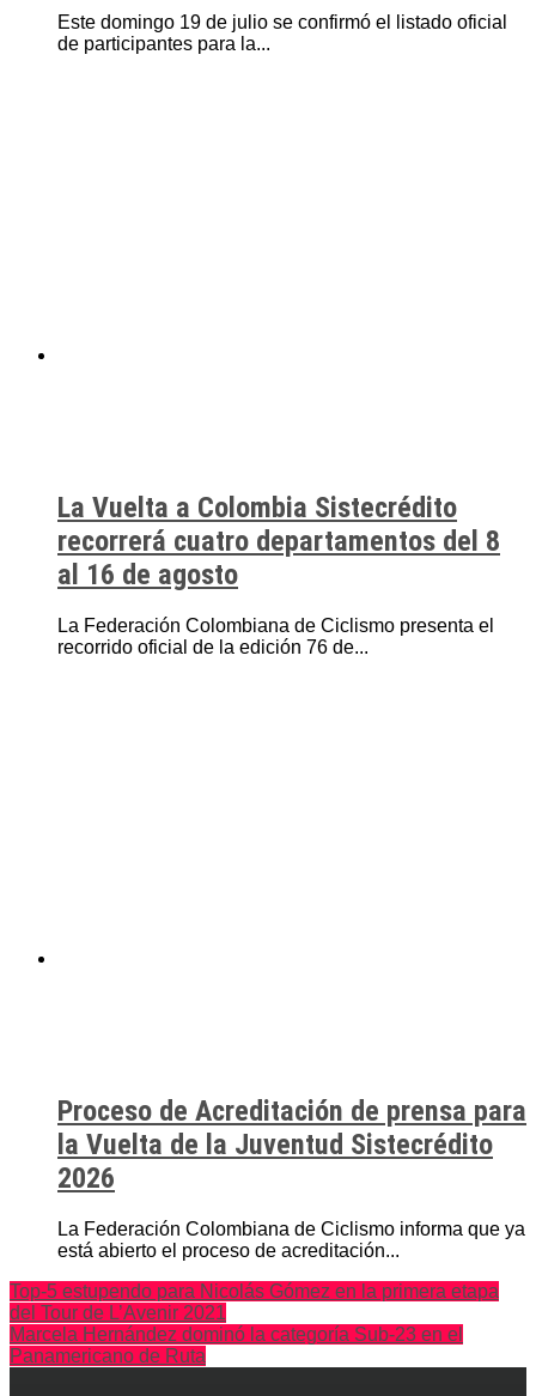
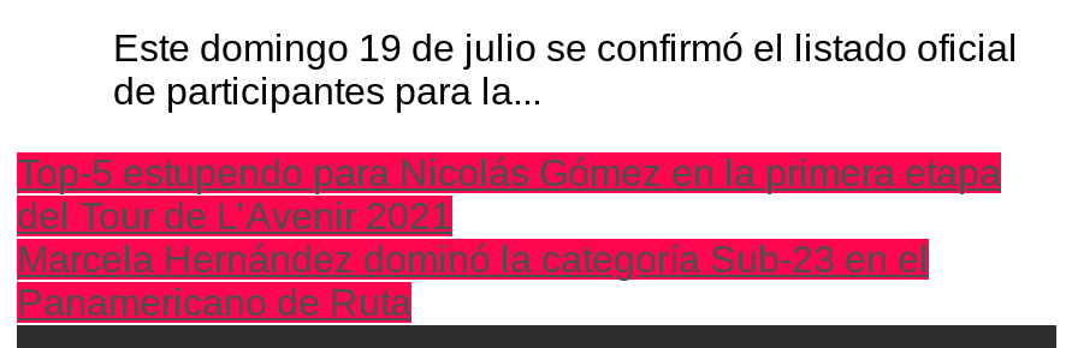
[57,491,500,657] La Vuelta a Colombia Sistecrédito | recorrerá cuatro departamentos del 8 | al 16 de agosto | La Federación Colombiana de Ciclismo presenta el | recorrido oficial de la edición 76 de... -> none
[57,1094,526,1260] Proceso de Acreditación de prensa para | la Vuelta de la Juventud Sistecrédito | 2026 | La Federación Colombiana de Ciclismo informa que ya | está abierto el proceso de acreditación... -> none

